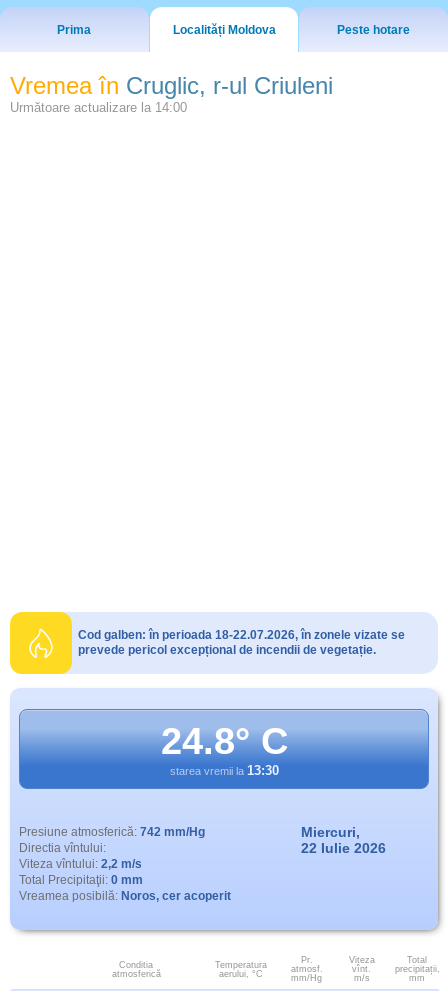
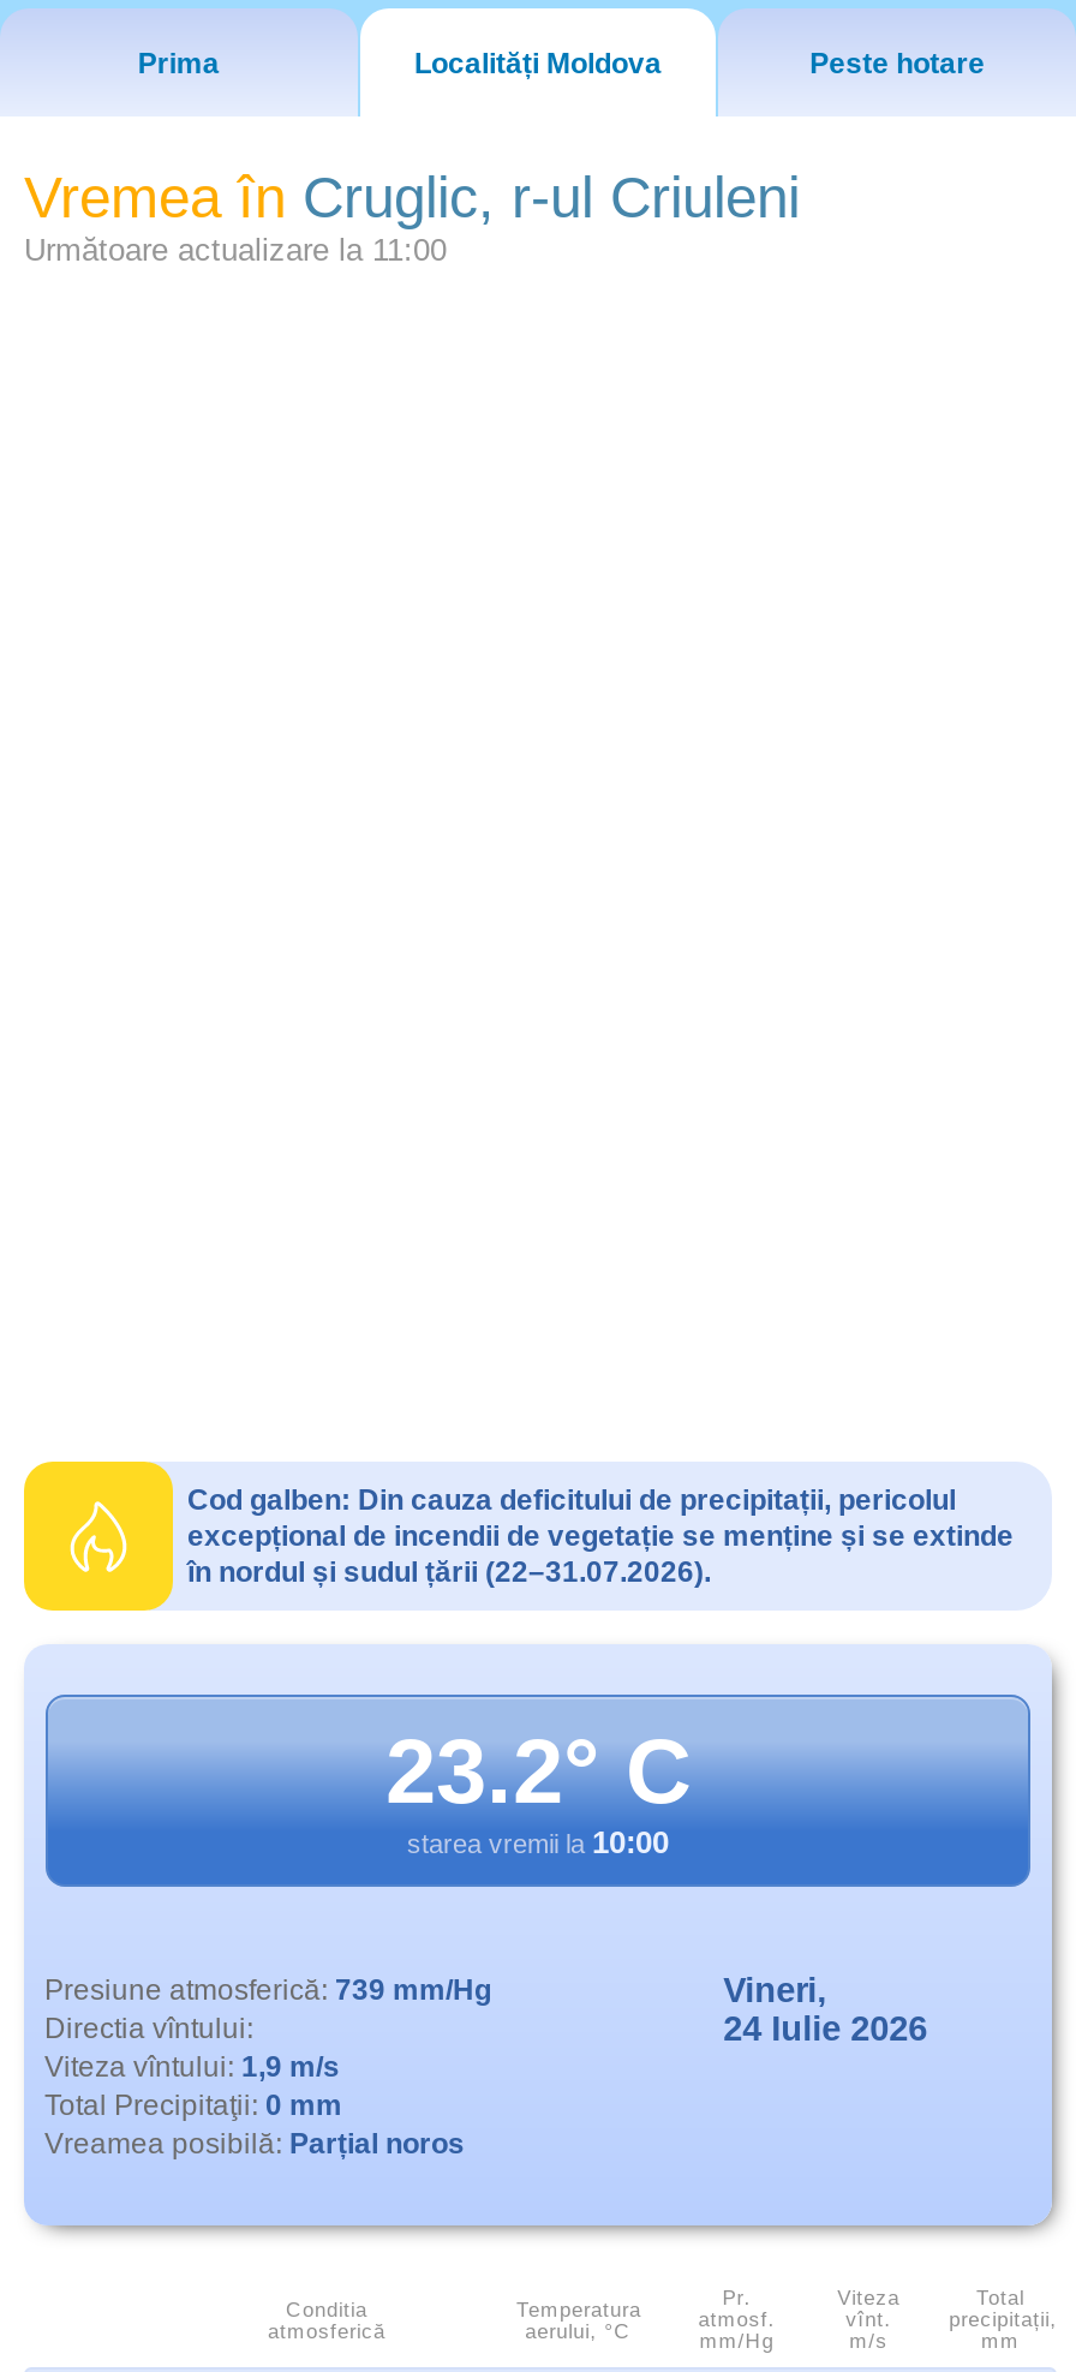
[10,100,187,115] Următoare actualizare la 14:00 -> [24,232,447,268] Următoare actualizare la 11:00
[78,628,405,657] Cod galben: în perioada 18-22.07.2026, în zonele vizate se | prevede pericol excepțional de incendii de vegetație. -> [187,1482,1014,1588] Cod galben: Din cauza deficitului de precipitații, pericolul | excepțional de incendii de vegetație se menține și se extinde | în nordul și sudul țării (22–31.07.2026).
[160,720,287,778] 24.8° C | starea vremii la 13:30 -> [385,1722,691,1861] 23.2° C | starea vremii la 10:00
[18,825,204,839] Presiune atmosferică: 742 mm/Hg -> [44,1972,491,2006] Presiune atmosferică: 739 mm/Hg
[301,824,386,856] Miercuri, | 22 Iulie 2026 -> [723,1970,927,2047] Vineri, | 24 Iulie 2026
[18,857,141,871] Viteza vîntului: 2,2 m/s -> [44,2049,340,2083] Viteza vîntului: 1,9 m/s
[18,889,230,903] Vreamea posibilă: Noros, cer acoperit -> [44,2126,465,2160] Vreamea posibilă: Parțial noros

